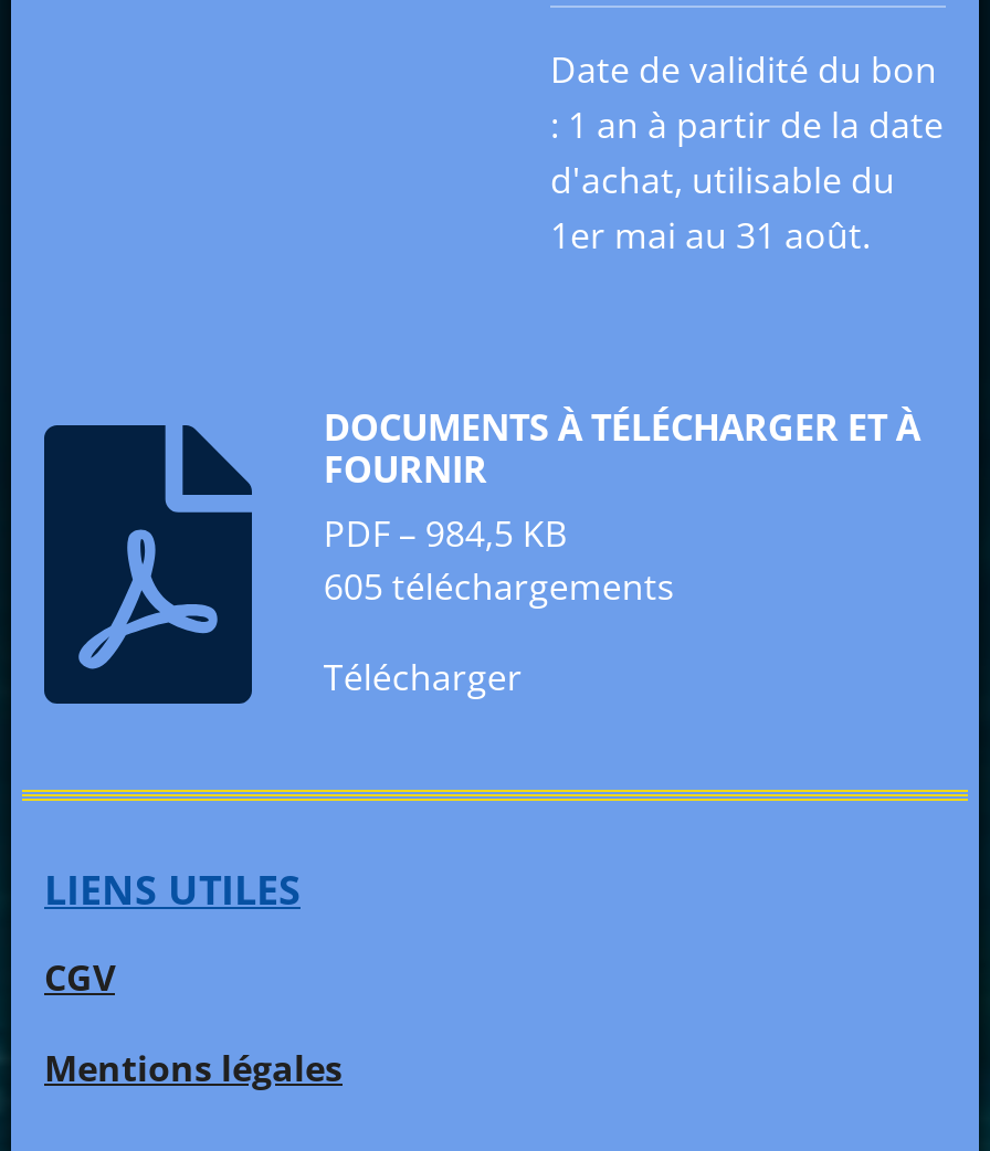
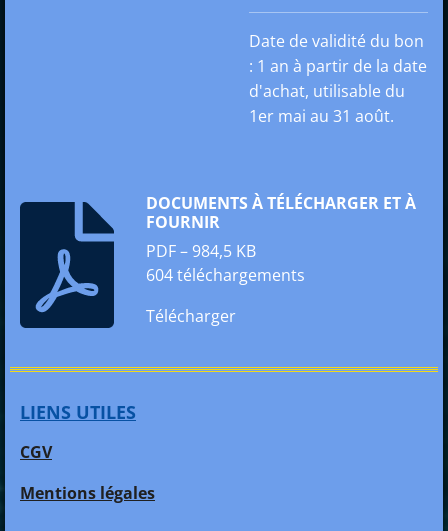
[323,562,675,611] 605 téléchargements -> [146,264,305,286] 604 téléchargements

